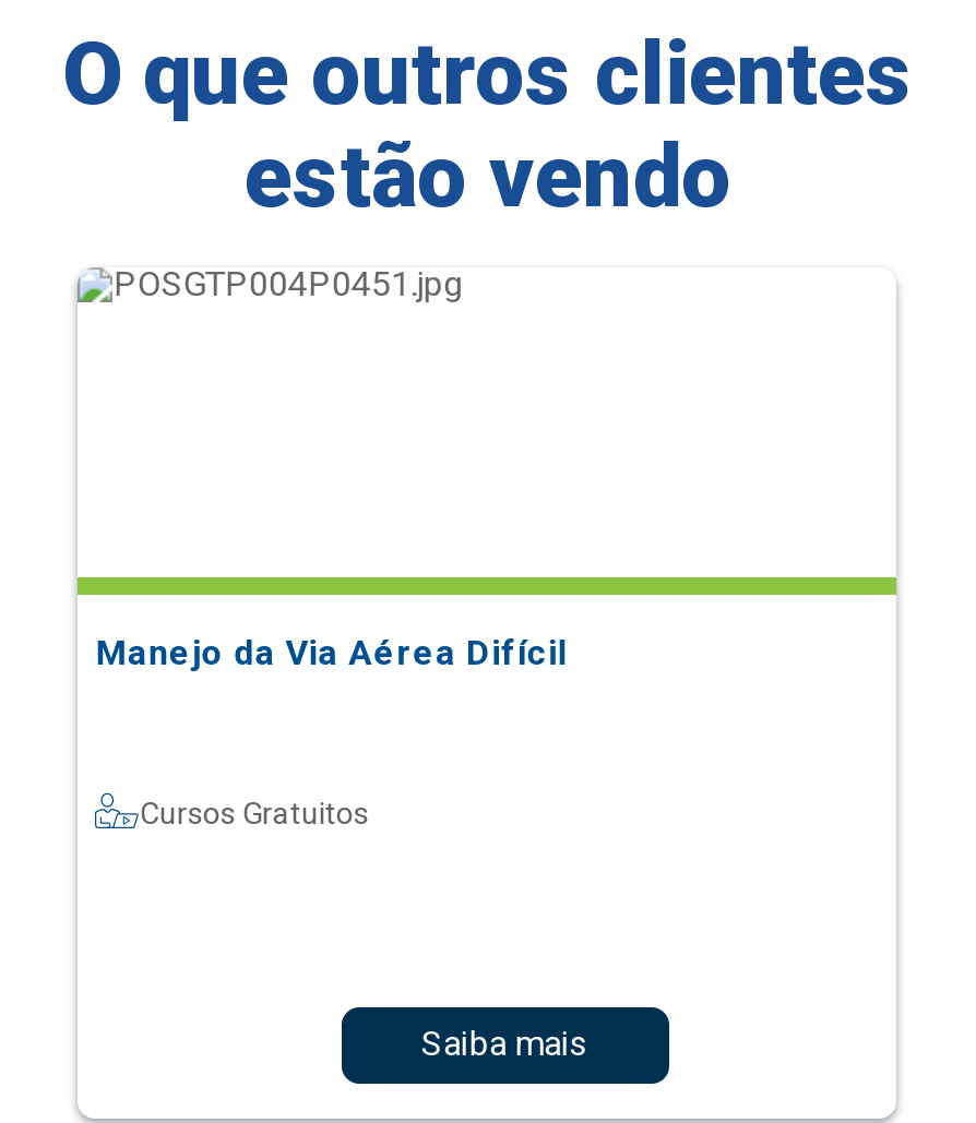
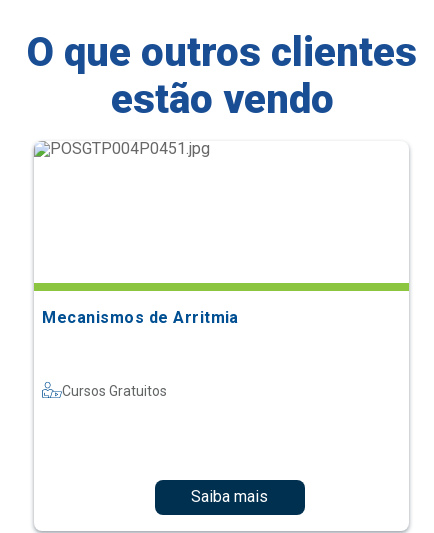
[96,631,567,672] Manejo da Via Aérea Difícil -> [42,307,239,326] Mecanismos de Arritmia

